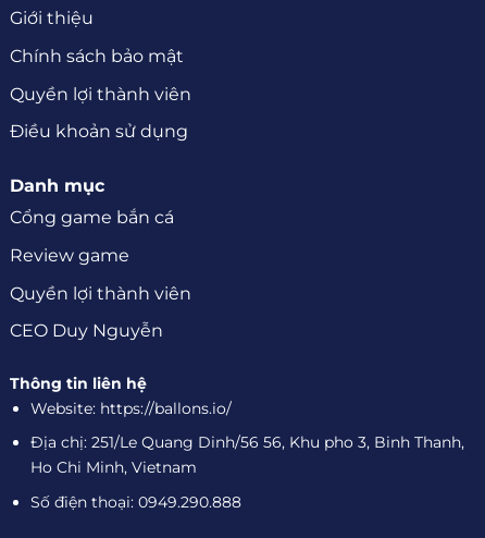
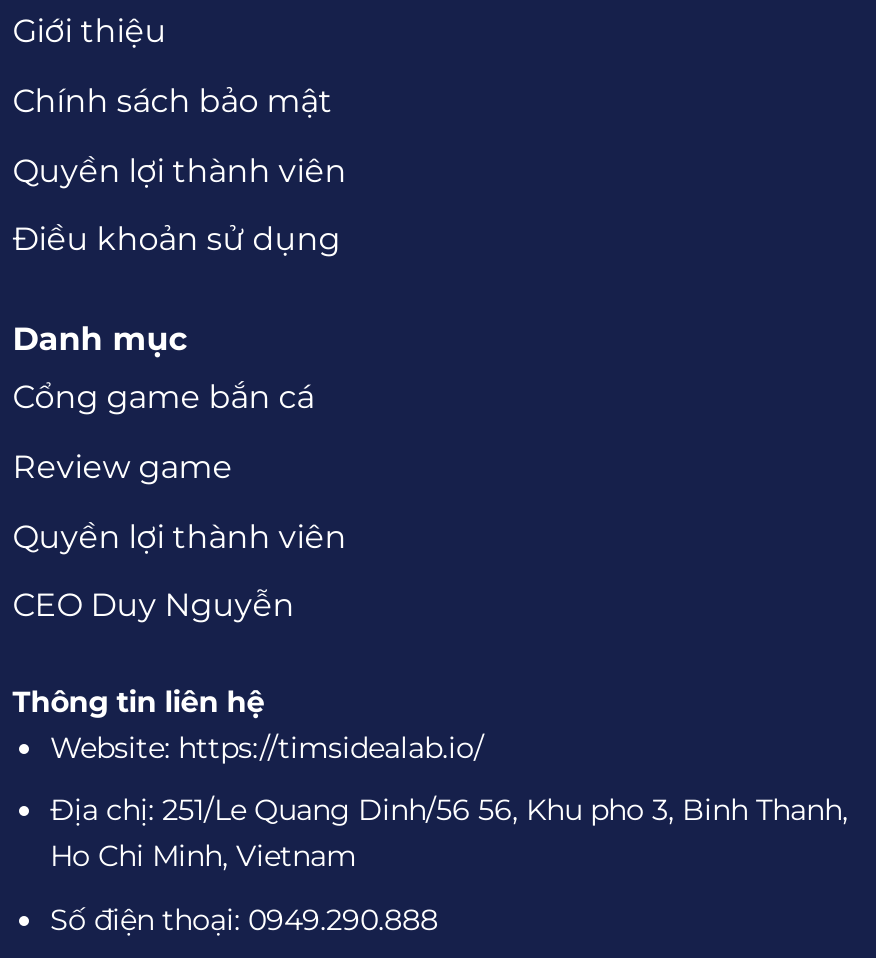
[30,398,231,418] Website: https://ballons.io/ -> [50,729,484,765] Website: https://timsidealab.io/

